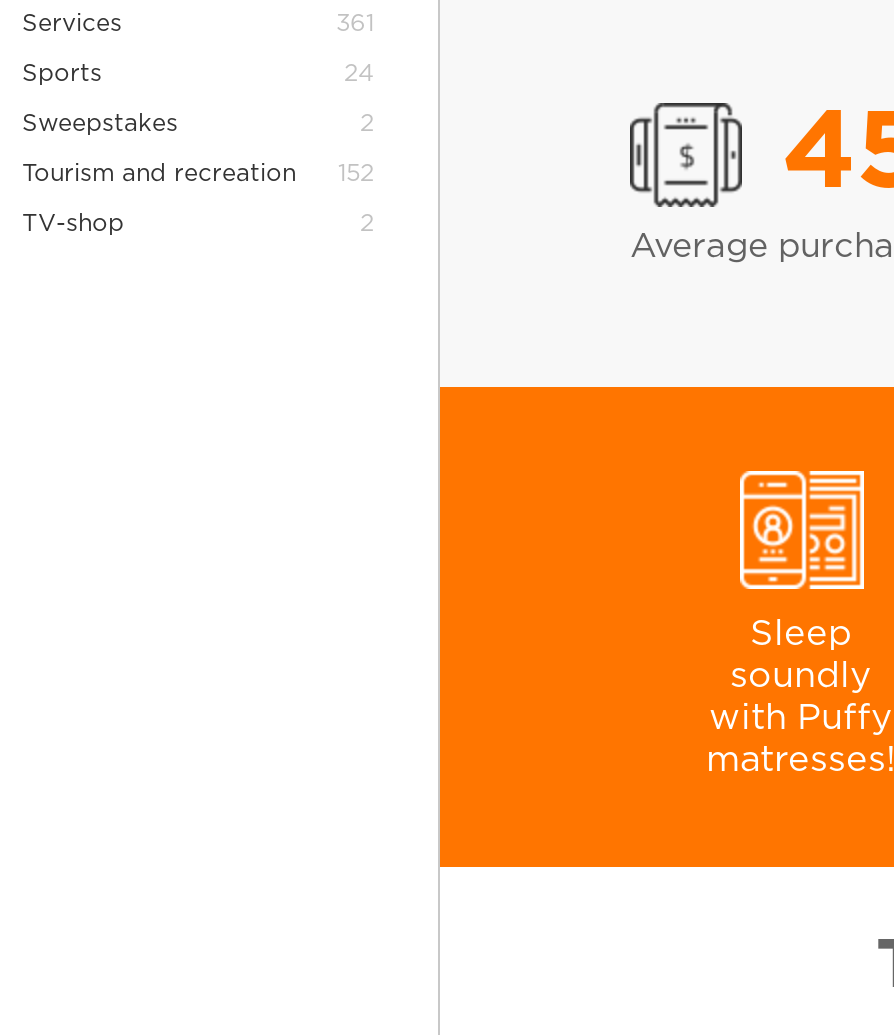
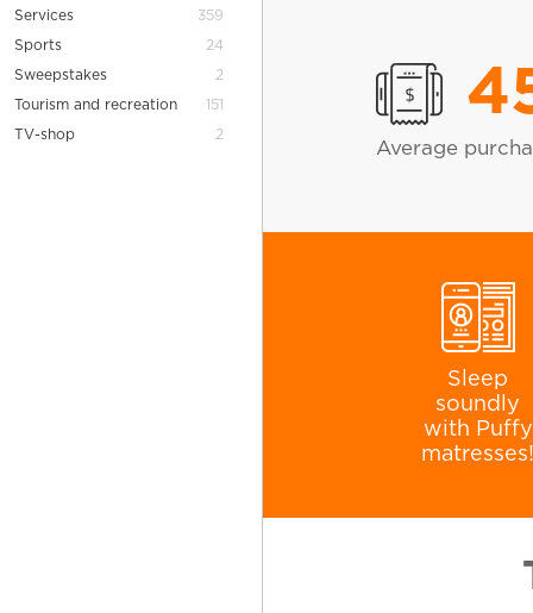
[336,13,374,35] 361 -> [197,10,224,23] 359
[338,163,374,185] 152 -> [206,99,224,112] 151

